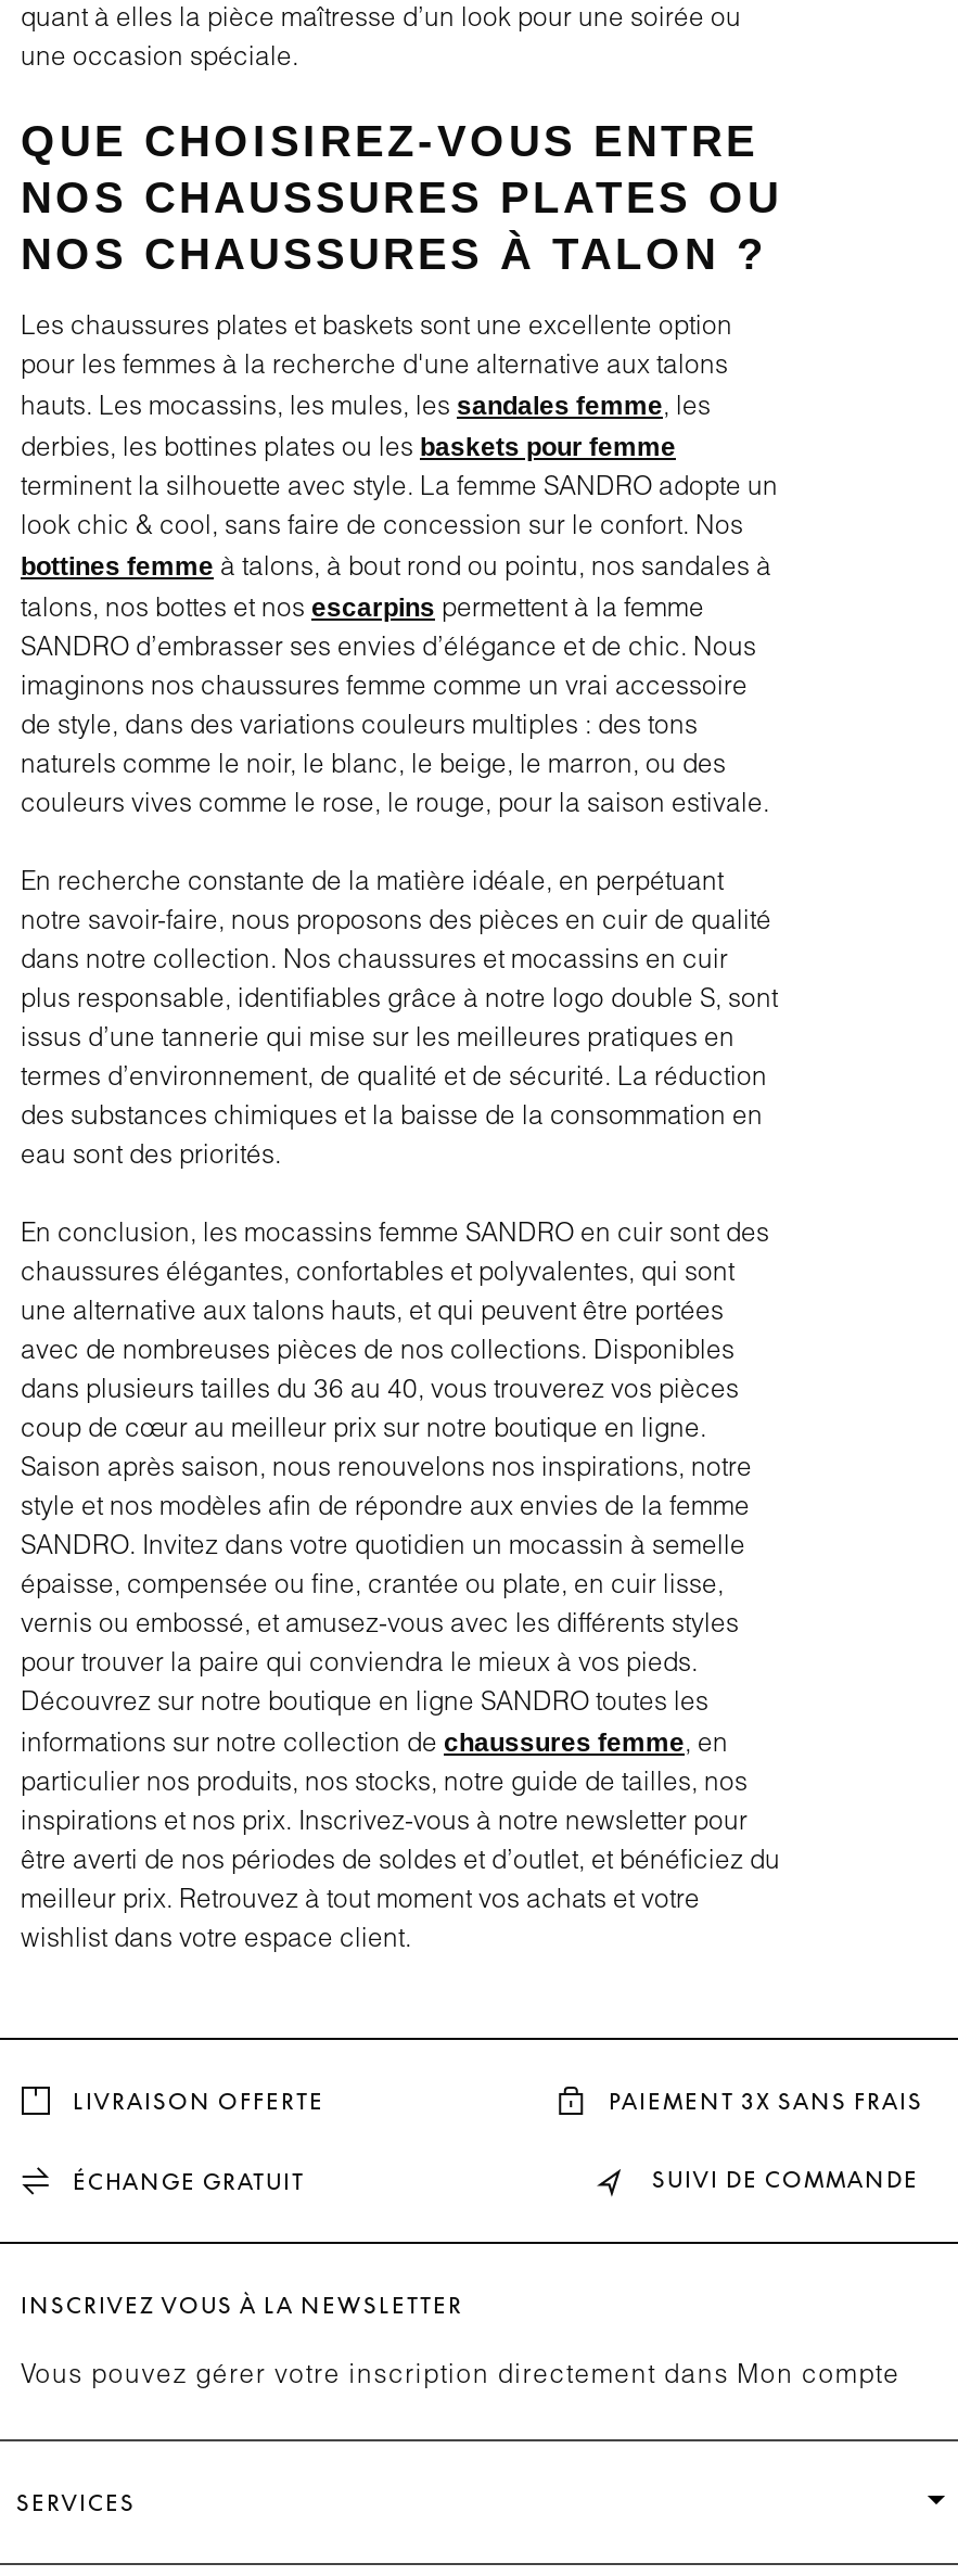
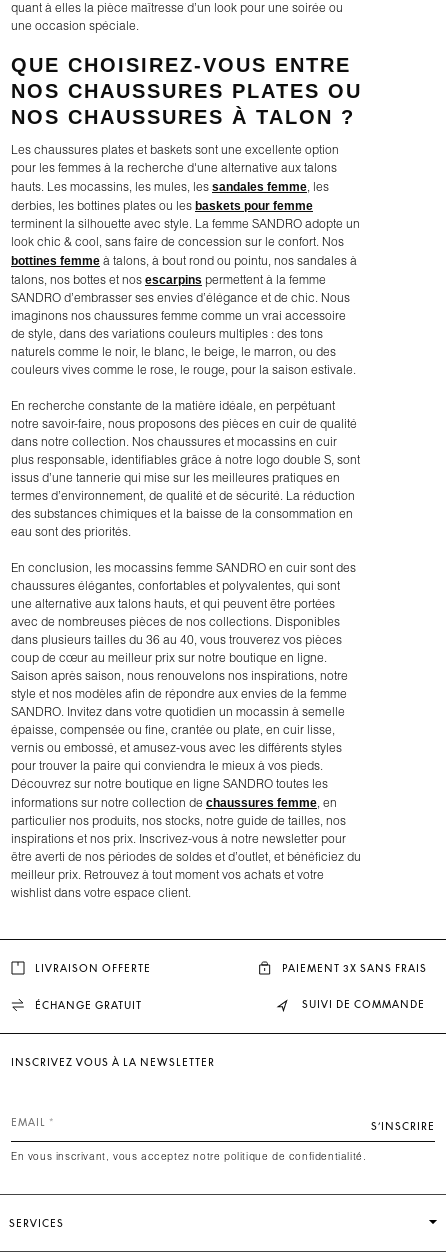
[21,2363,900,2389] Vous pouvez gérer votre inscription directement dans Mon compte -> [11,1116,435,1163] EMAIL | S’INSCRIRE | En vous inscrivant, vous acceptez notre politique de confidentialité.

